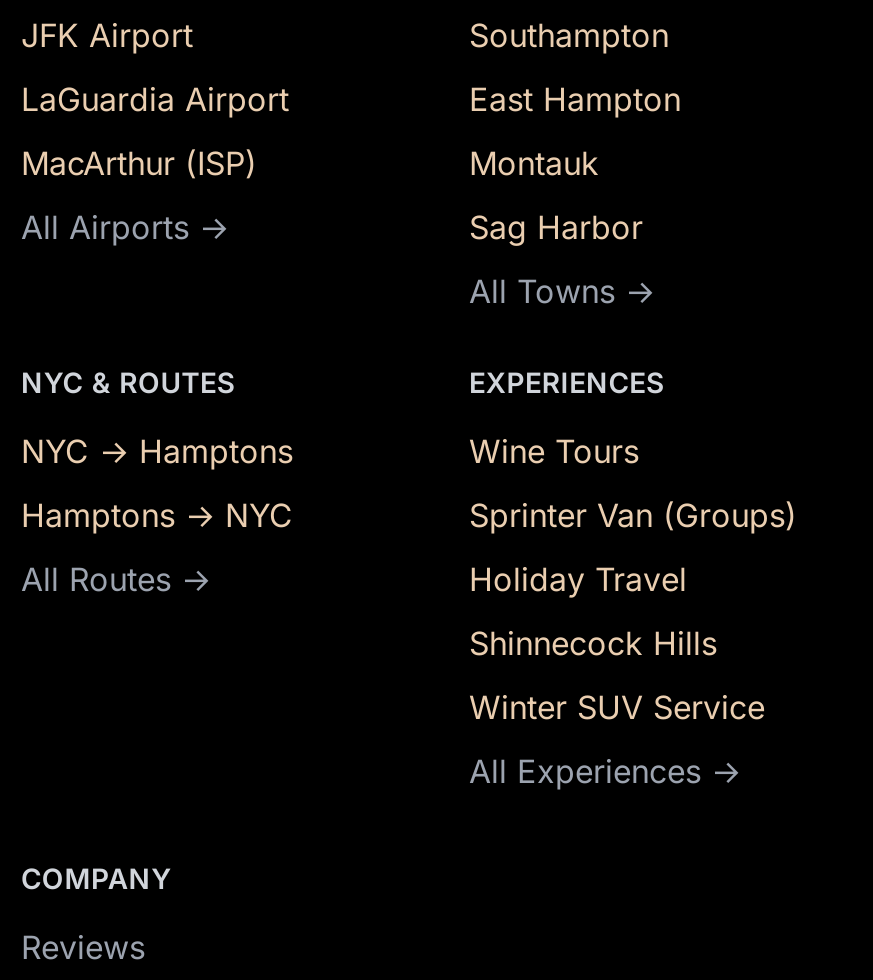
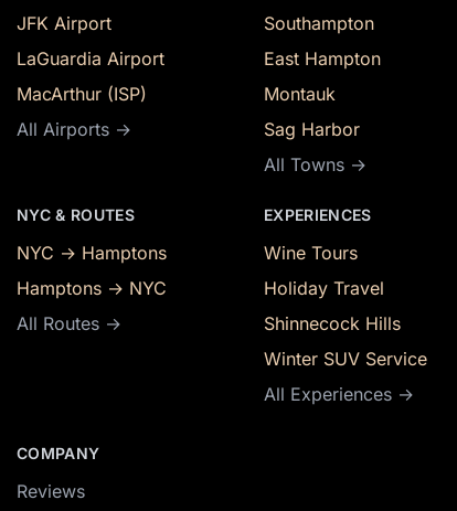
[469,495,797,535] Sprinter Van (Groups) -> none

